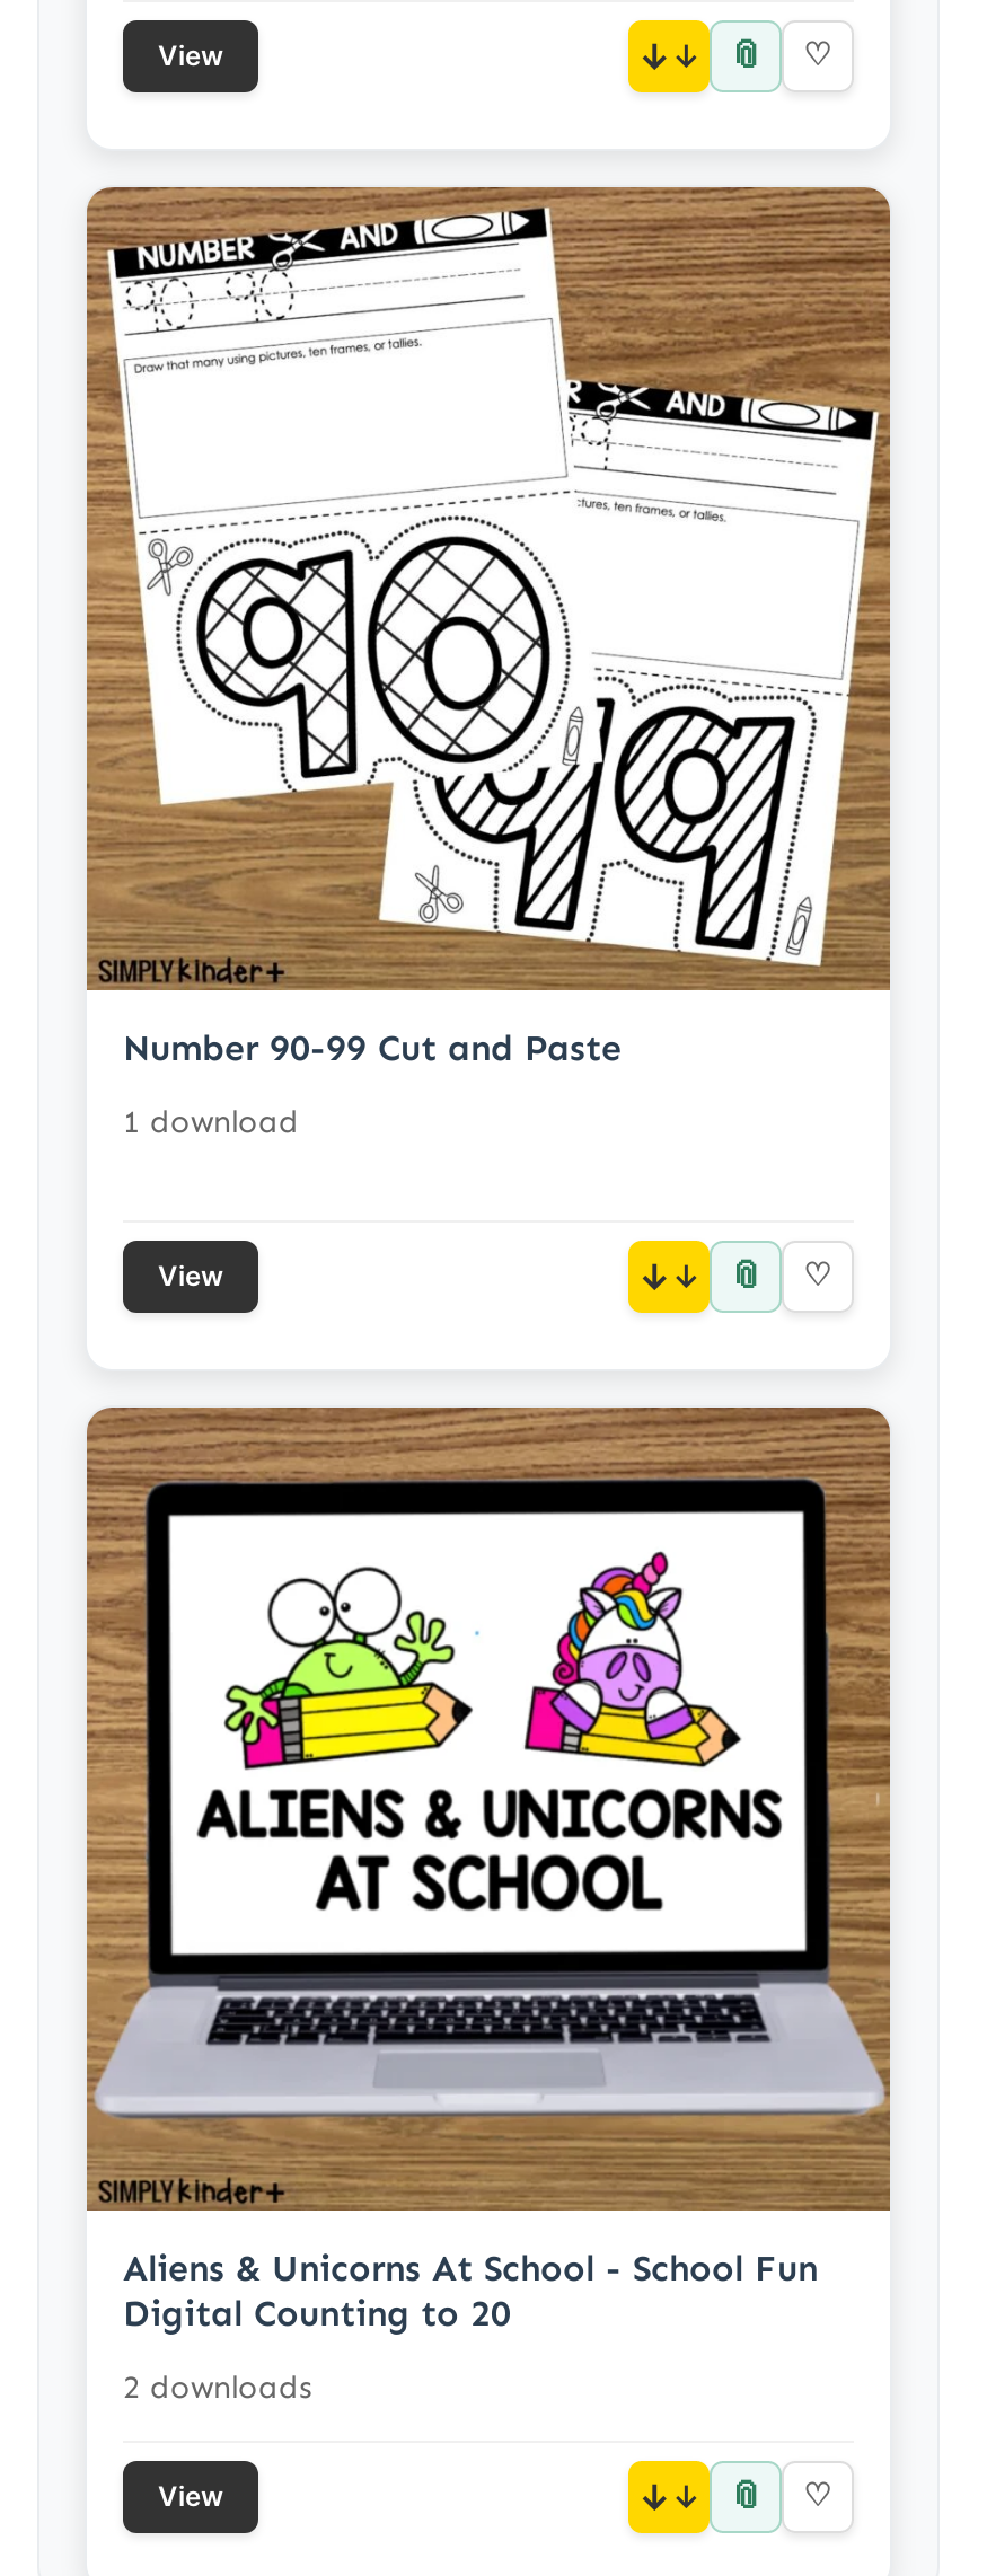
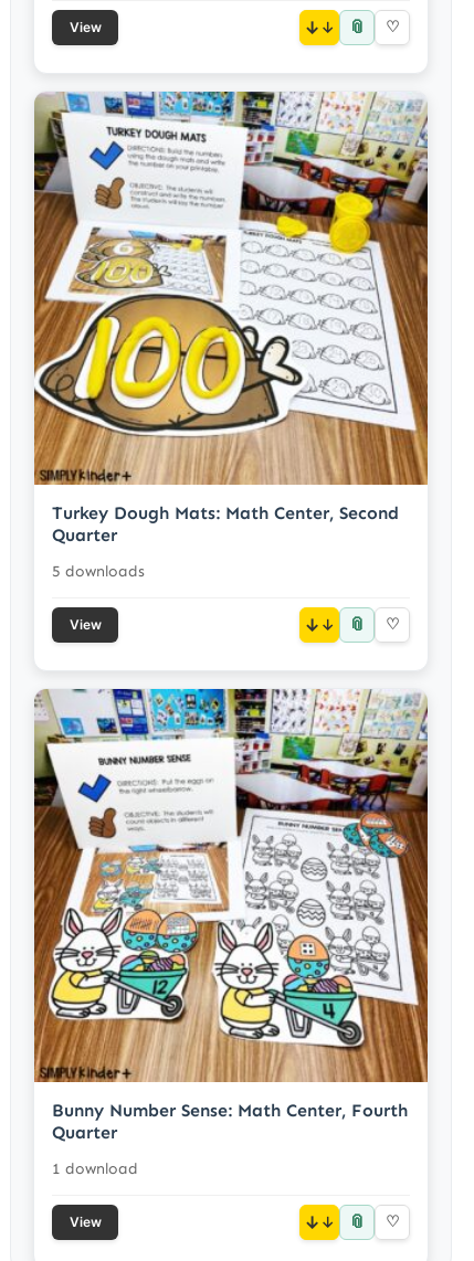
[85,185,892,1069] [image] | Number 90-99 Cut and Paste -> [33,91,429,545] [image] | Turkey Dough Mats: Math Center, Second | Quarter
[123,1103,299,1141] 1 download -> [52,562,145,581] 5 downloads
[85,1405,892,2334] [image] | Aliens & Unicorns At School - School Fun | Digital Counting to 20 -> [33,688,429,1143] [image] | Bunny Number Sense: Math Center, Fourth | Quarter
[123,2368,312,2406] 2 downloads -> [52,1159,138,1178] 1 download

